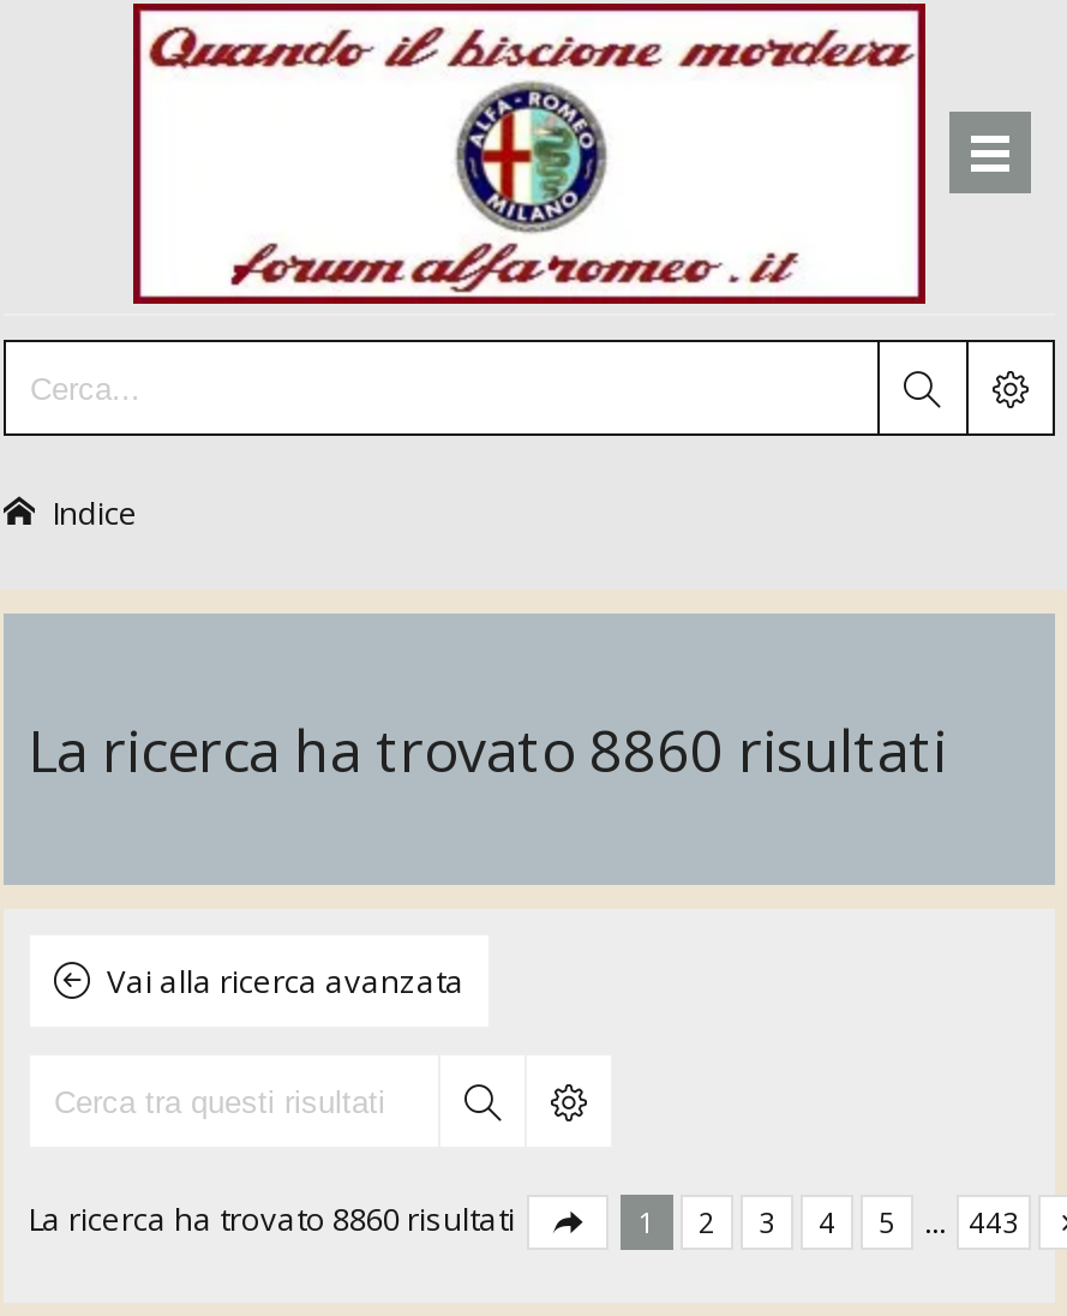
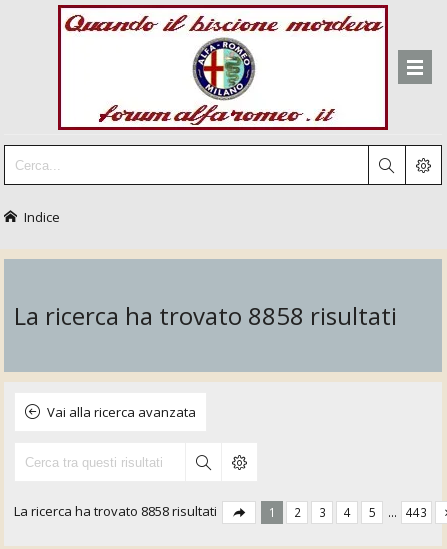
[28,710,947,789] La ricerca ha trovato 8860 risultati -> [14,299,397,332] La ricerca ha trovato 8858 risultati
[28,1197,522,1240] La ricerca ha trovato 8860 risultati -> [14,502,220,520] La ricerca ha trovato 8858 risultati

